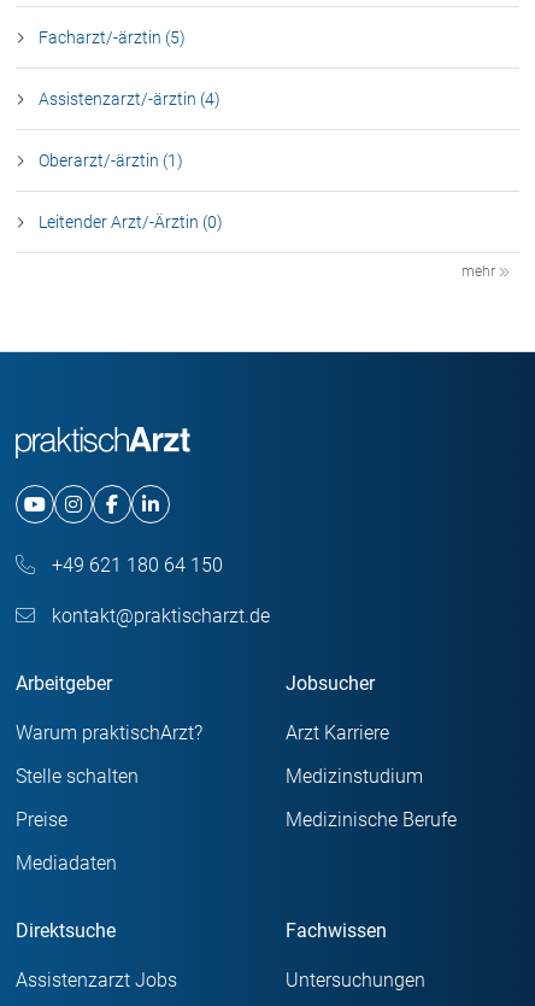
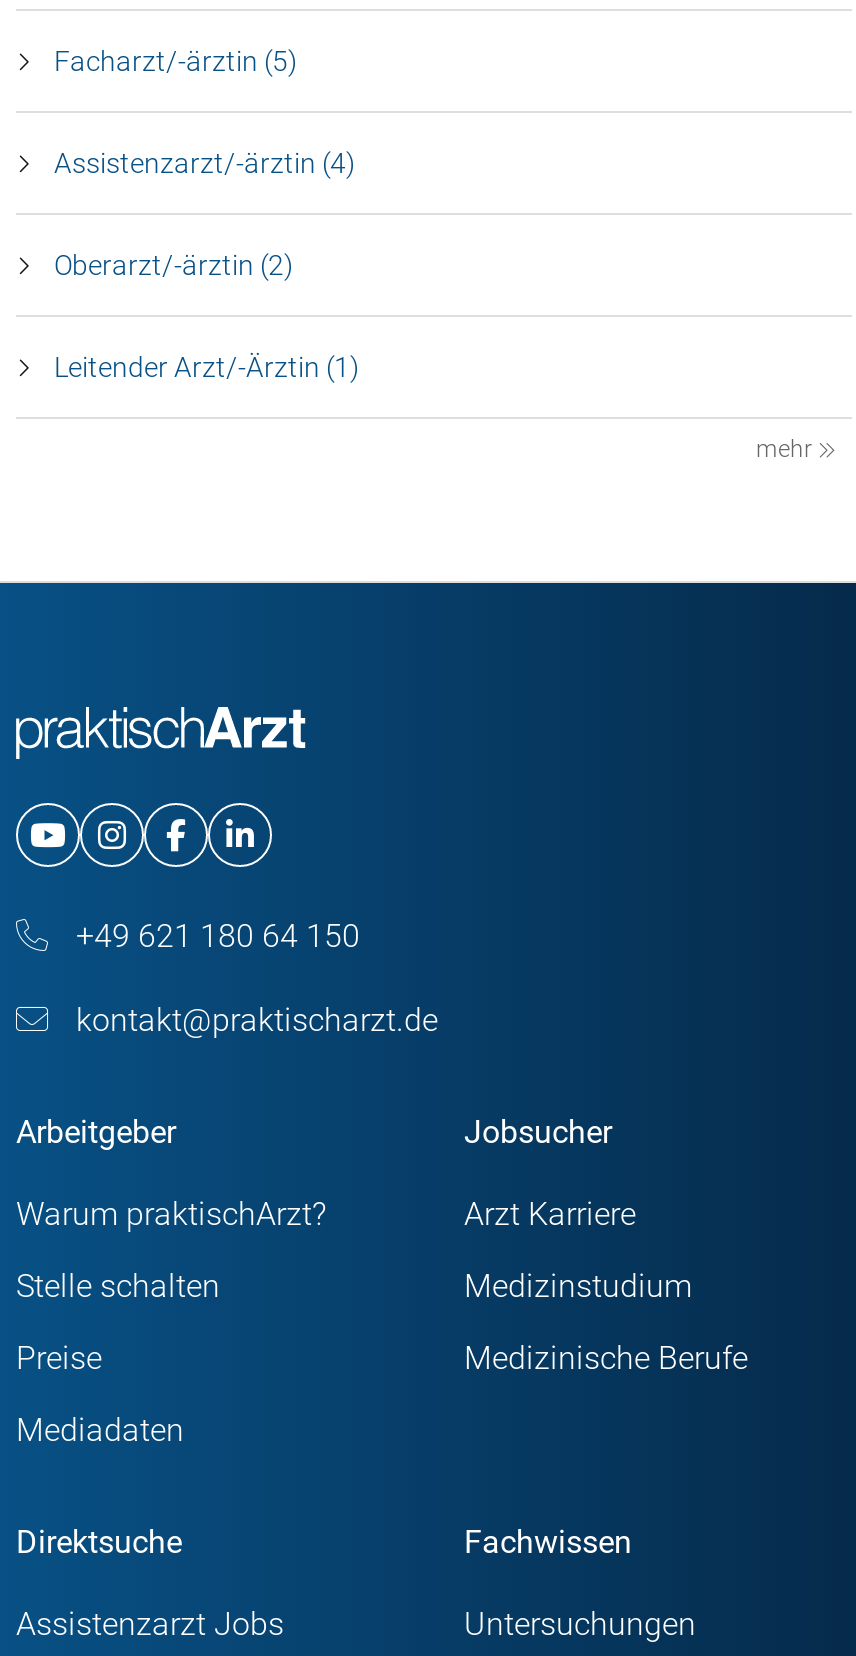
[39,151,183,170] Oberarzt/-ärztin (1) -> [54,249,294,281] Oberarzt/-ärztin (2)
[39,212,223,232] Leitender Arzt/-Ärztin (0) -> [54,351,360,383] Leitender Arzt/-Ärztin (1)

